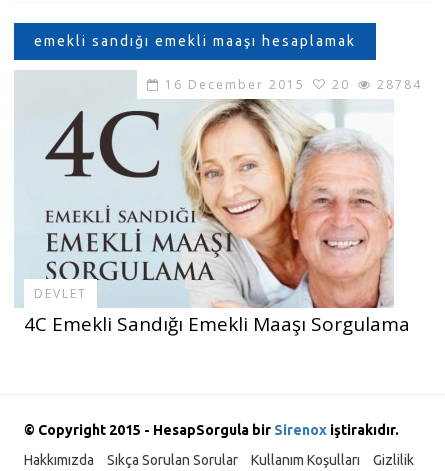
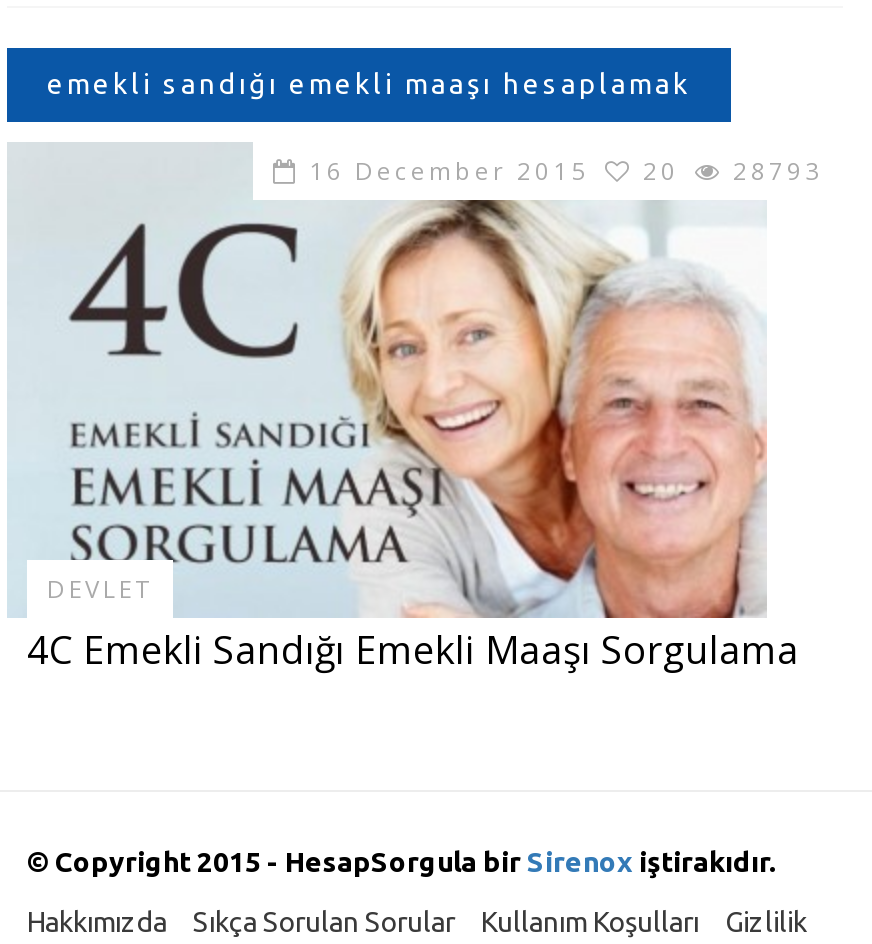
[160,76,422,93] 16 December 2015 20 28784 -> [299,154,823,188] 16 December 2015 20 28793

